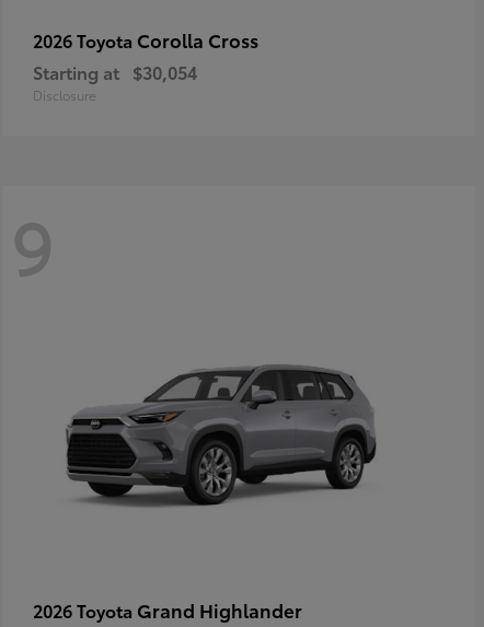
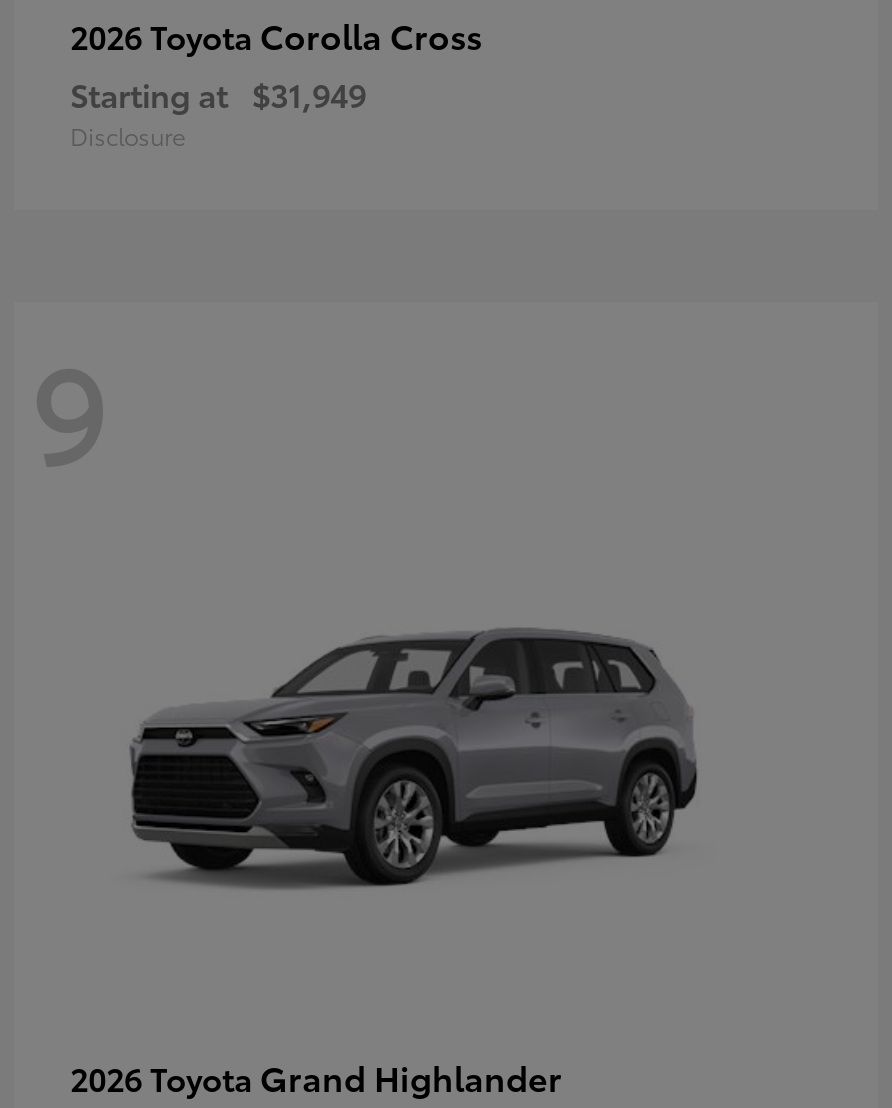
[33,59,197,84] Starting at $30,054 -> [70,70,366,116] Starting at $31,949

